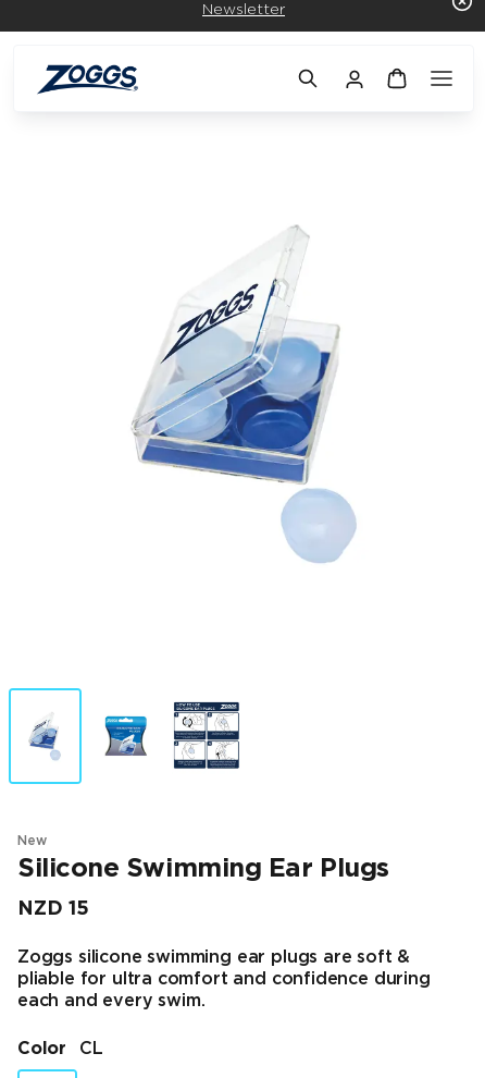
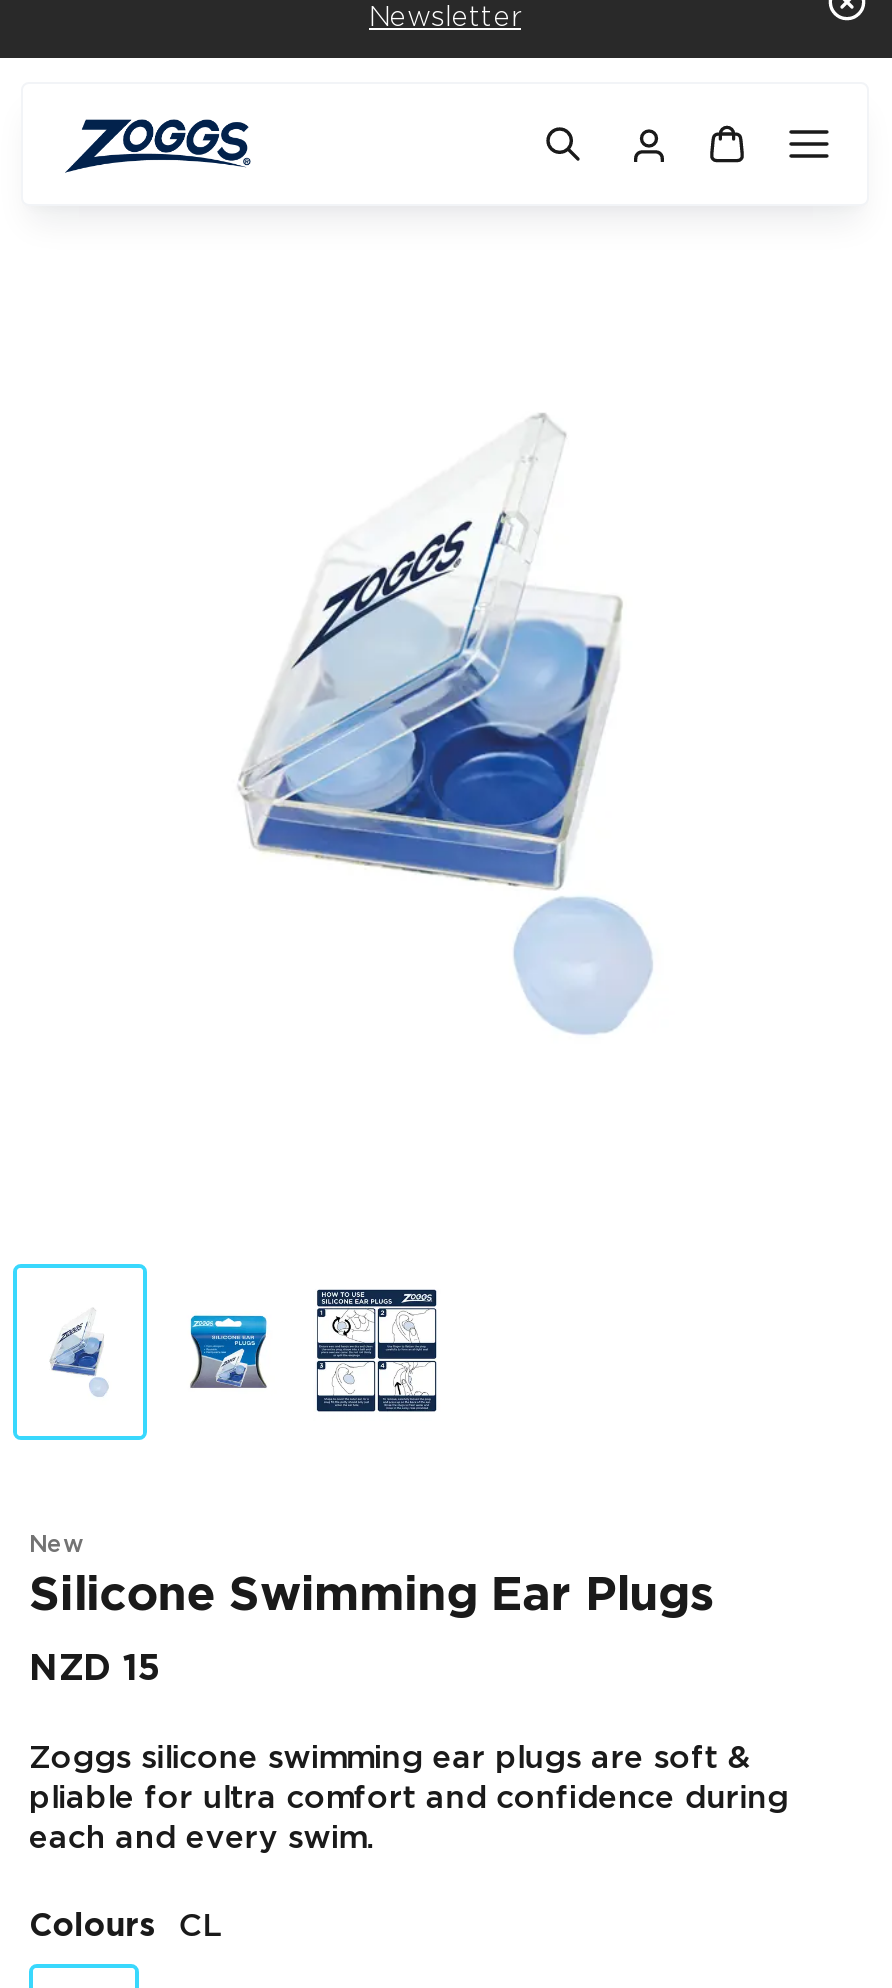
[17,1041,66,1058] Color -> [29,1913,155,1943] Colours

